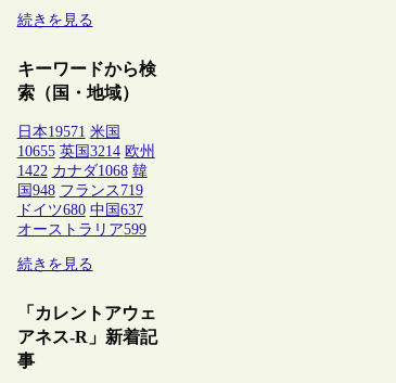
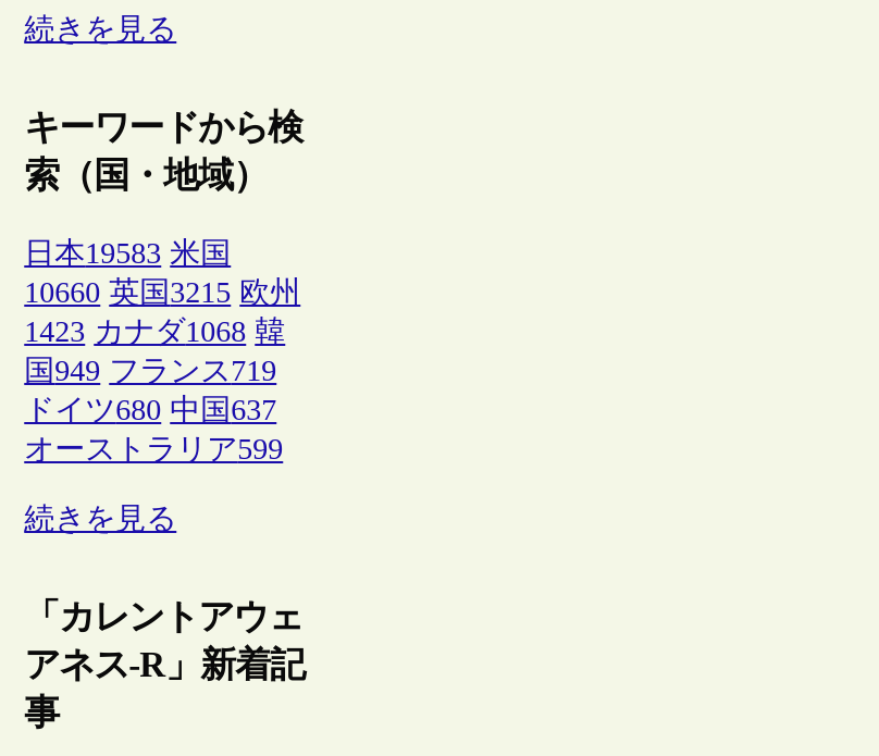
[17,124,120,140] 日本19571 米国 -> [24,237,231,270] 日本19583 米国
[17,143,155,160] 10655 英国3214 欧州 -> [24,277,300,309] 10660 英国3215 欧州
[17,163,147,179] 1422 カナダ1068 韓 -> [24,316,285,348] 1423 カナダ1068 韓
[17,182,143,199] 国948 フランス719 -> [24,355,277,387] 国949 フランス719

